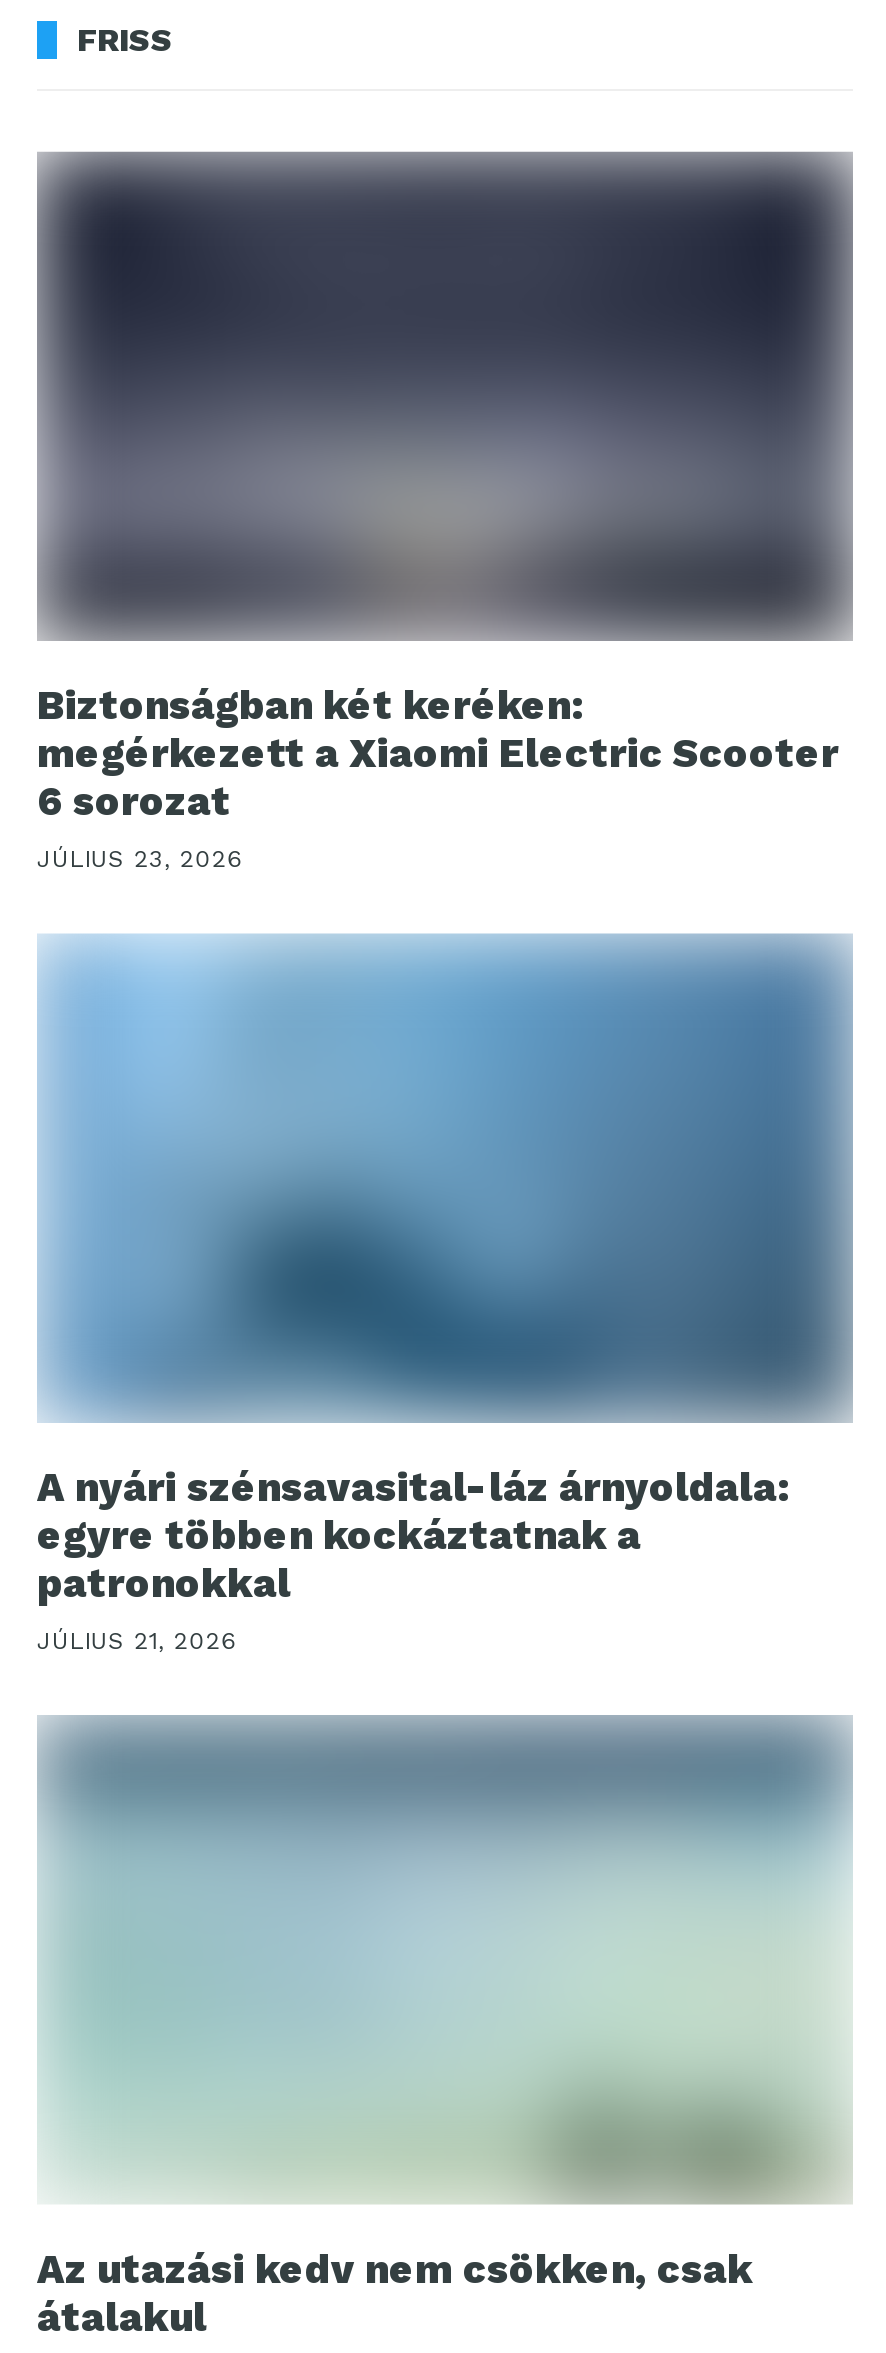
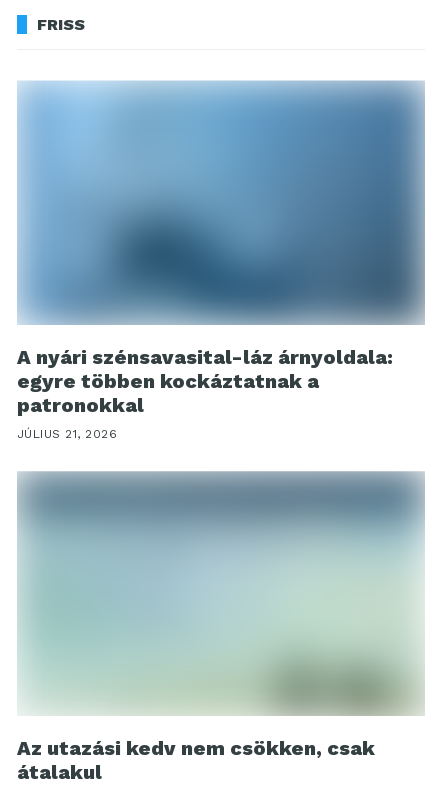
[37,151,853,873] [image] | Biztonságban két keréken: | megérkezett a Xiaomi Electric Scooter | 6 sorozat | JÚLIUS 23, 2026 -> none

